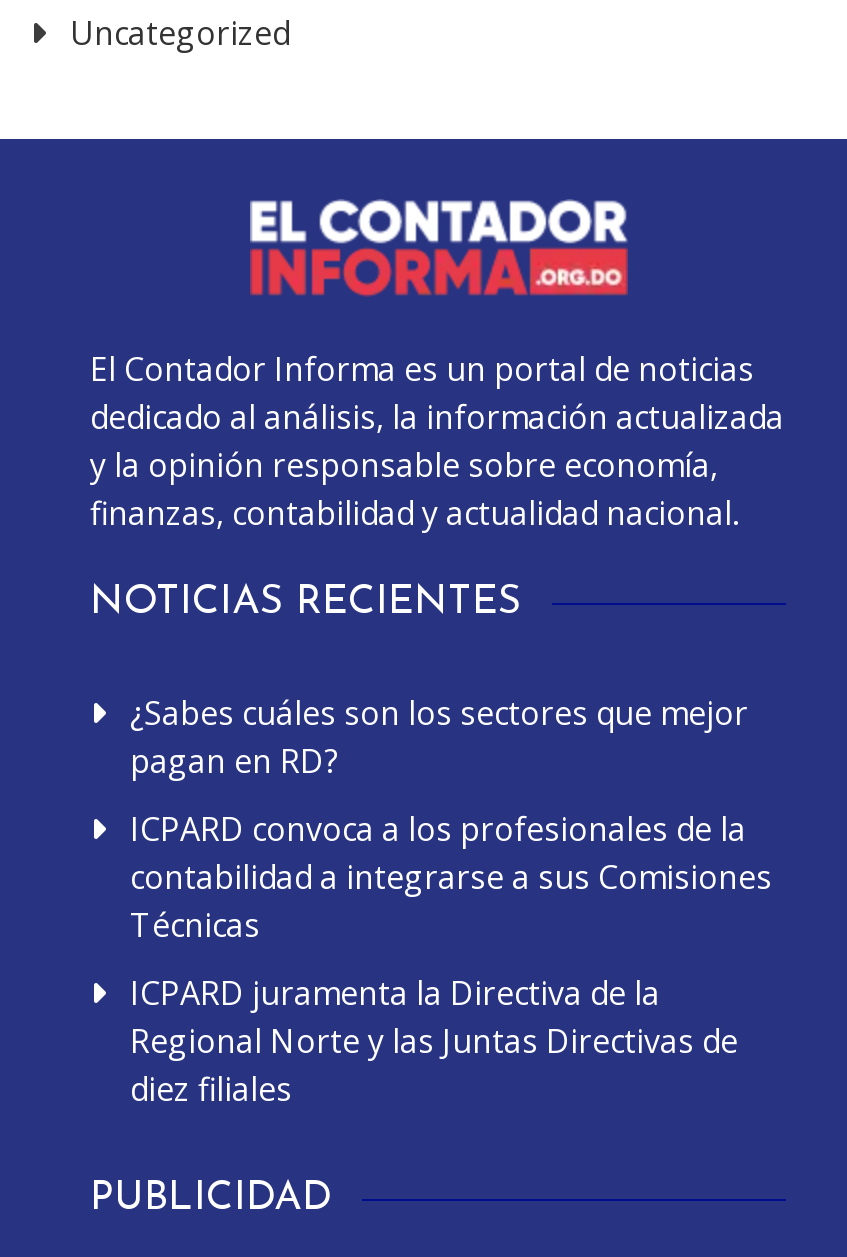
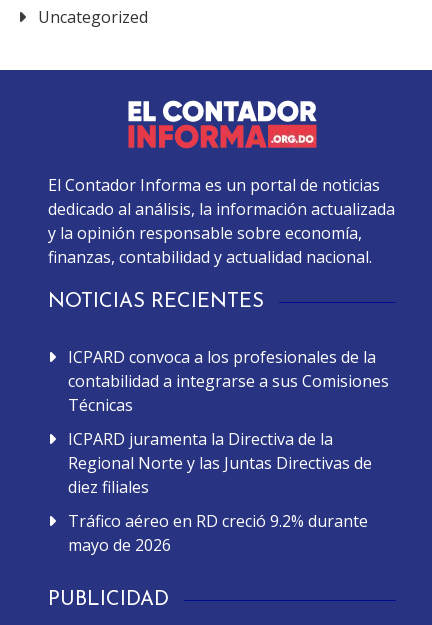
[130,692,748,784] ¿Sabes cuáles son los sectores que mejor | pagan en RD? -> none
moved [130,808,772,1112] -> [68,346,389,498]: ICPARD convoca a los profesionales de la | contabilidad a integrarse a sus Comisiones | Técnicas | ICPARD juramenta la Directiva de la | Regional Norte y las Juntas Directivas de | diez filiales
none -> [68,510,368,556] Tráfico aéreo en RD creció 9.2% durante | mayo de 2026

